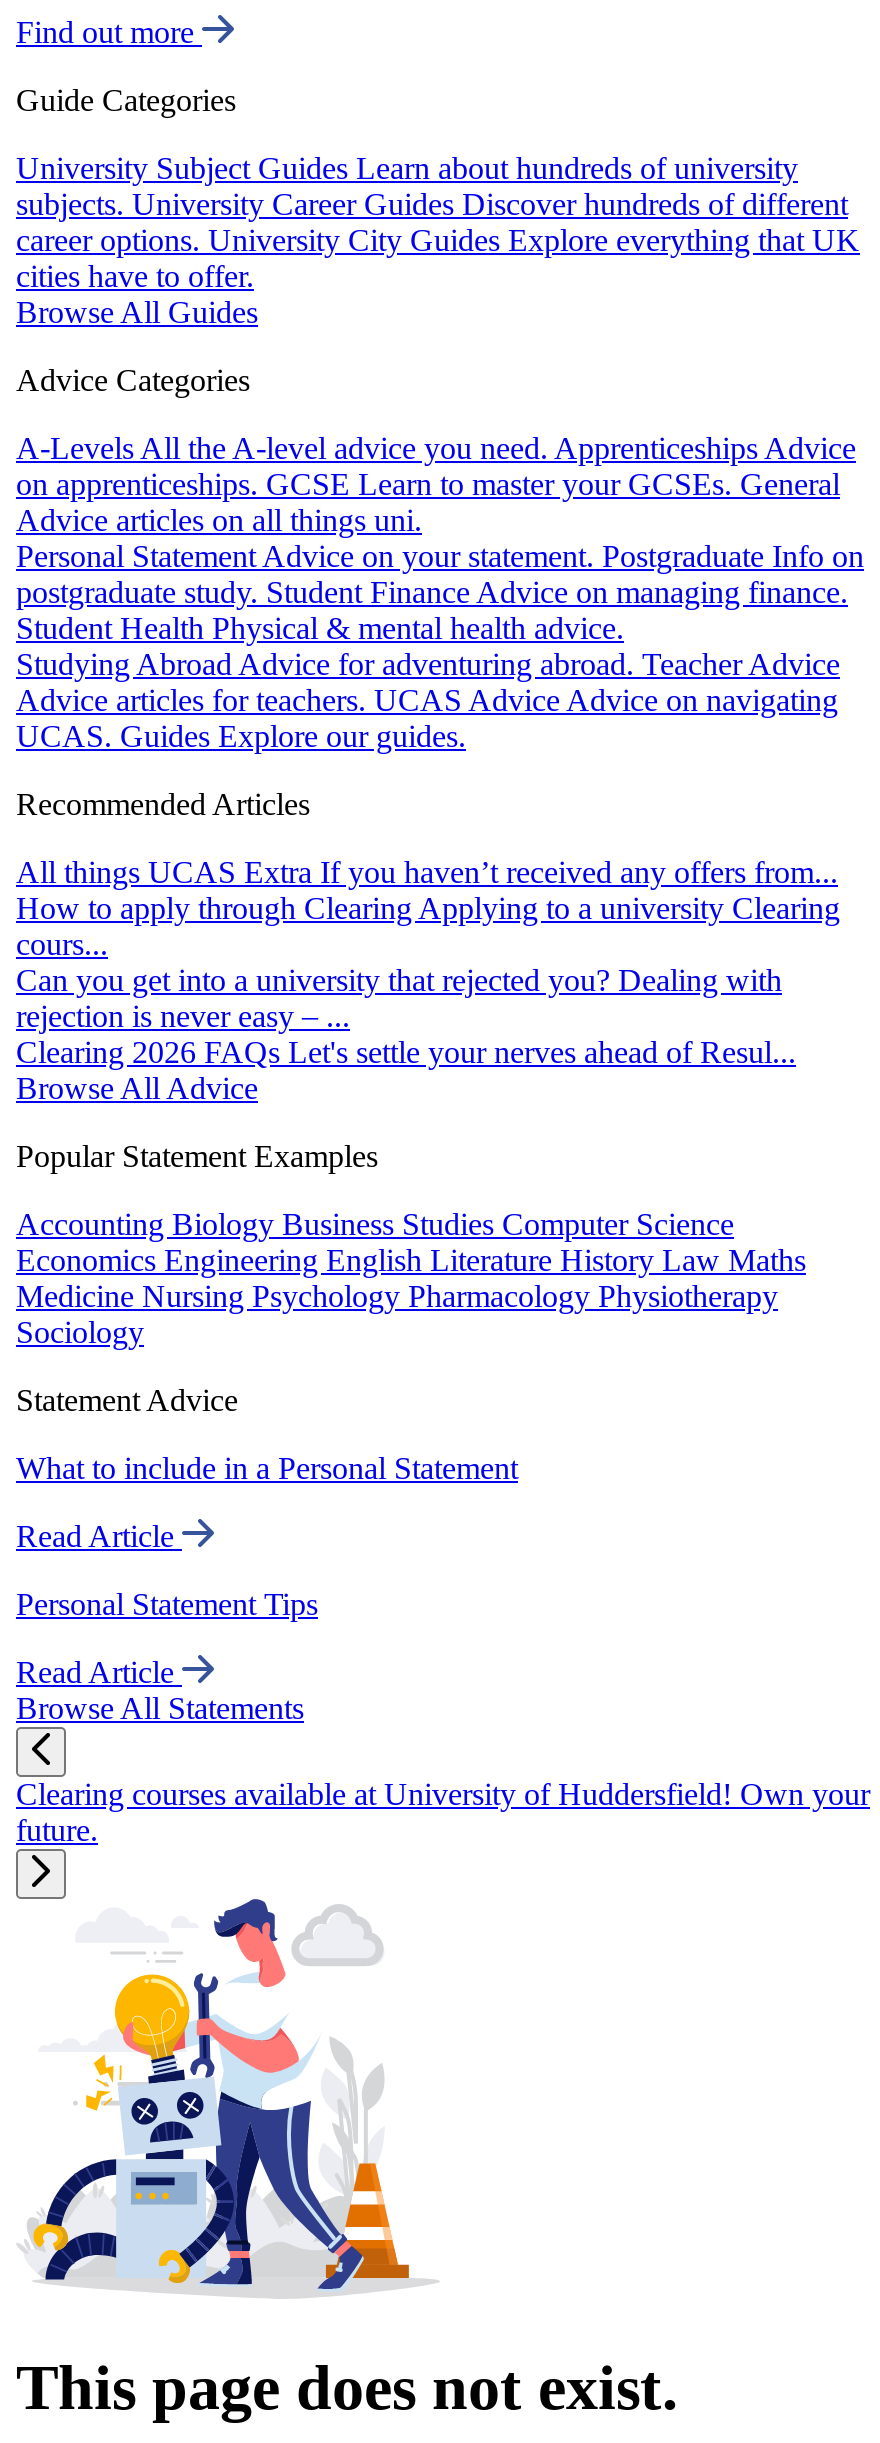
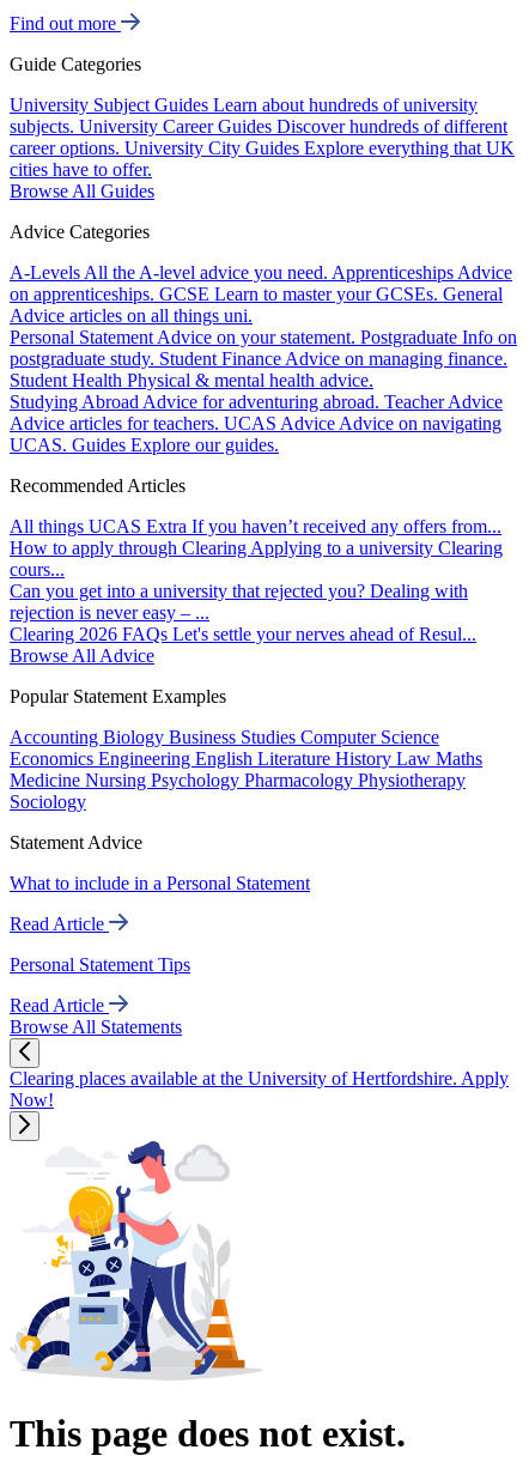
[16,1777,870,1847] Clearing courses available at University of Huddersfield! Own your | future. -> [10,1068,509,1110] Clearing places available at the University of Hertfordshire. Apply | Now!

